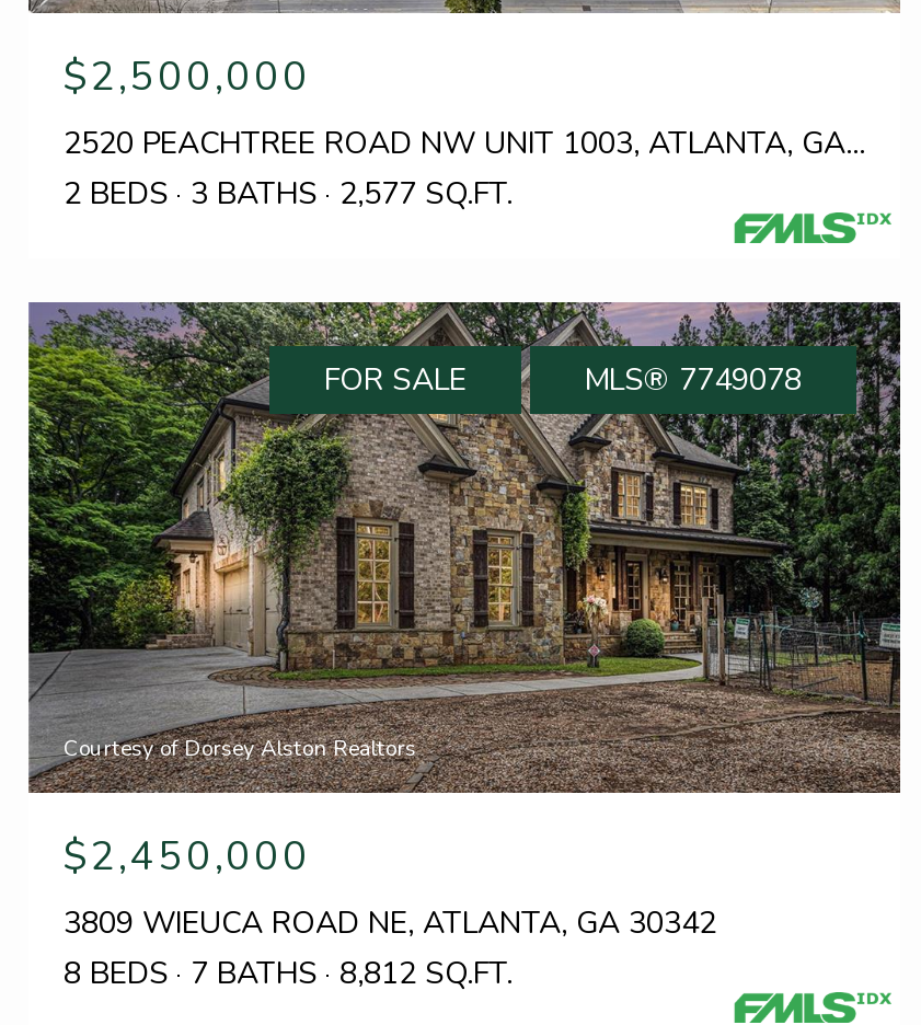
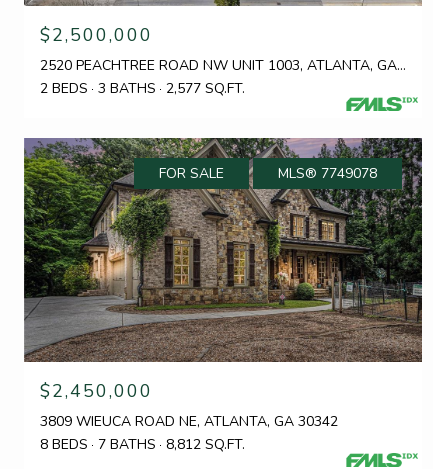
[64,734,416,764] Courtesy of Dorsey Alston Realtors -> none

